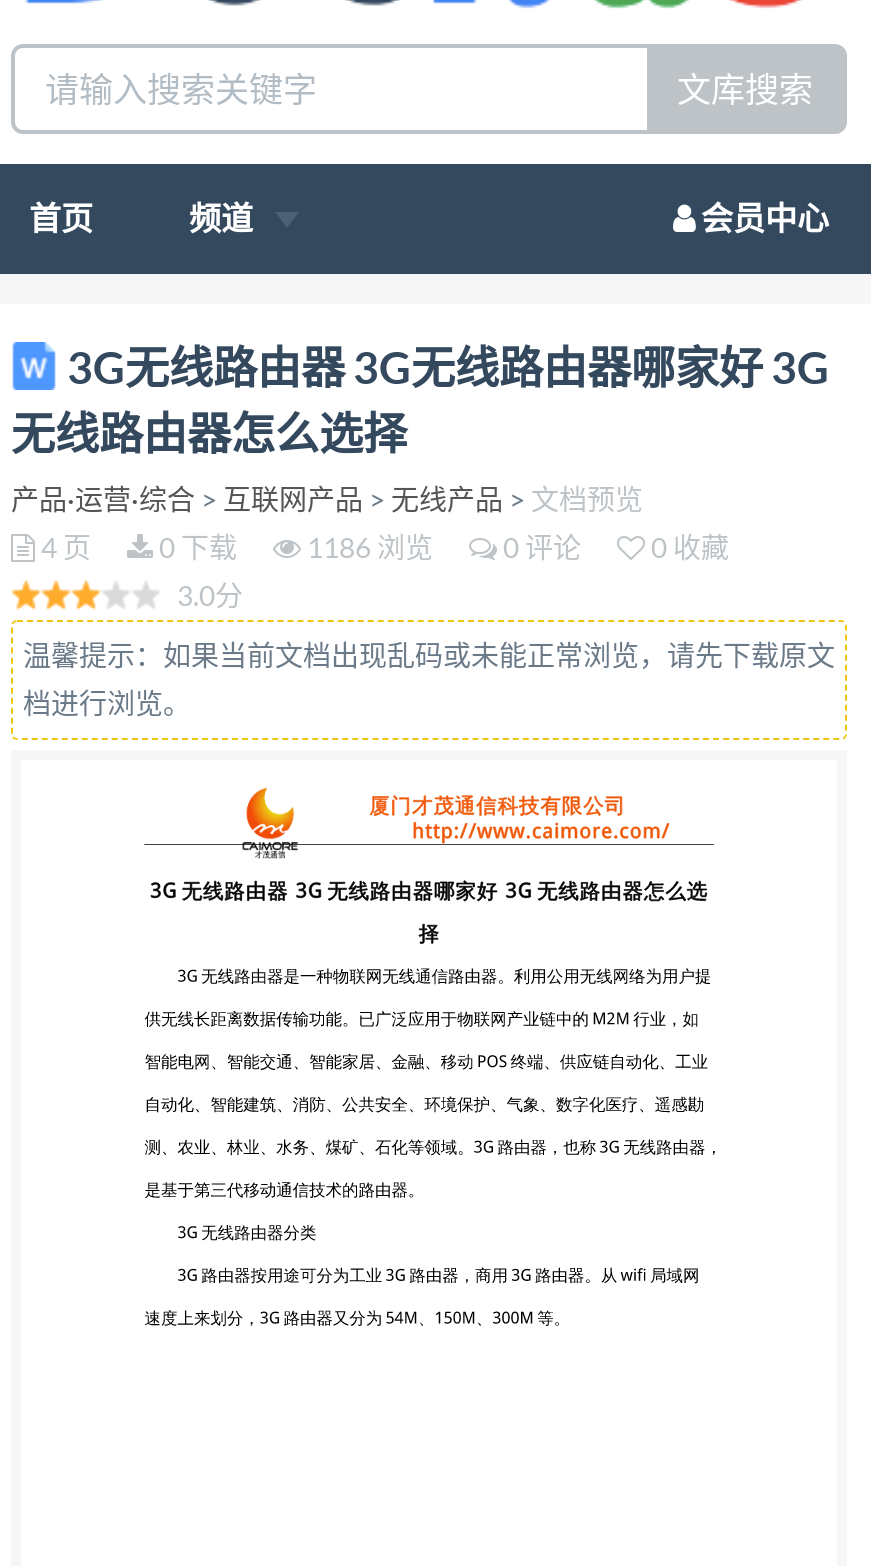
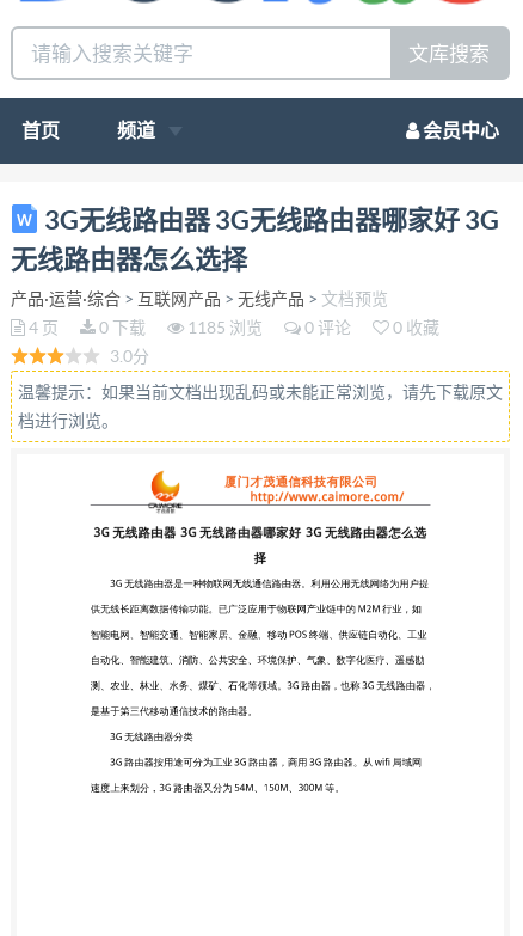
[35,531,729,563] 4 页 0 下载 1186 浏览 0 评论 0 收藏 -> [25,317,439,337] 4 页 0 下载 1185 浏览 0 评论 0 收藏

